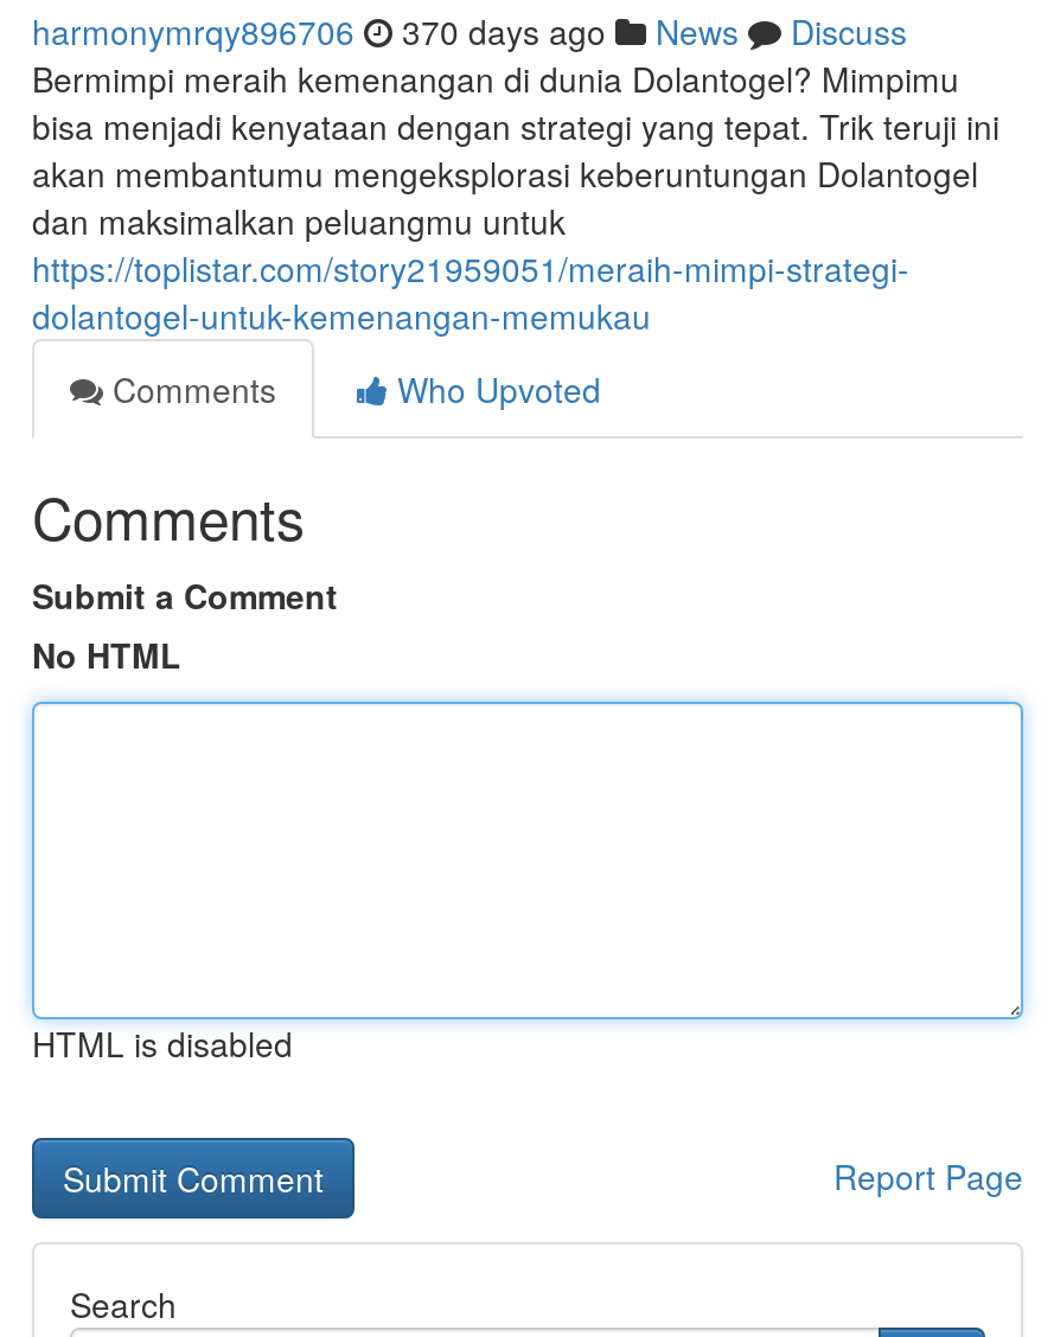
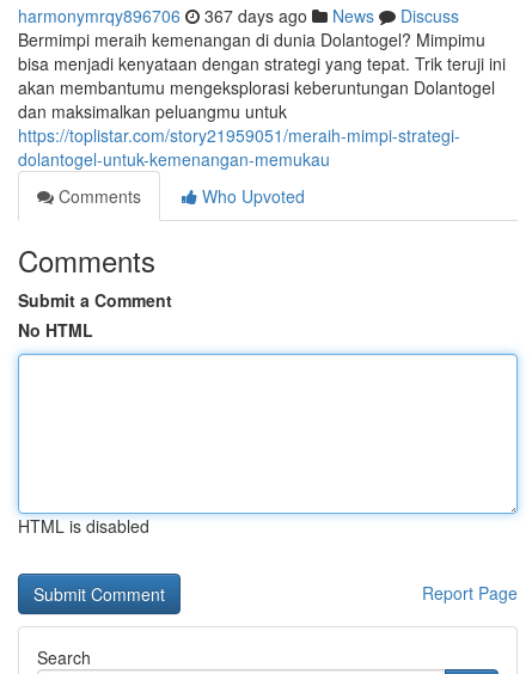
[32,7,907,55] harmonymrqy896706 370 days ago News Discuss -> [18,4,459,27] harmonymrqy896706 367 days ago News Discuss

